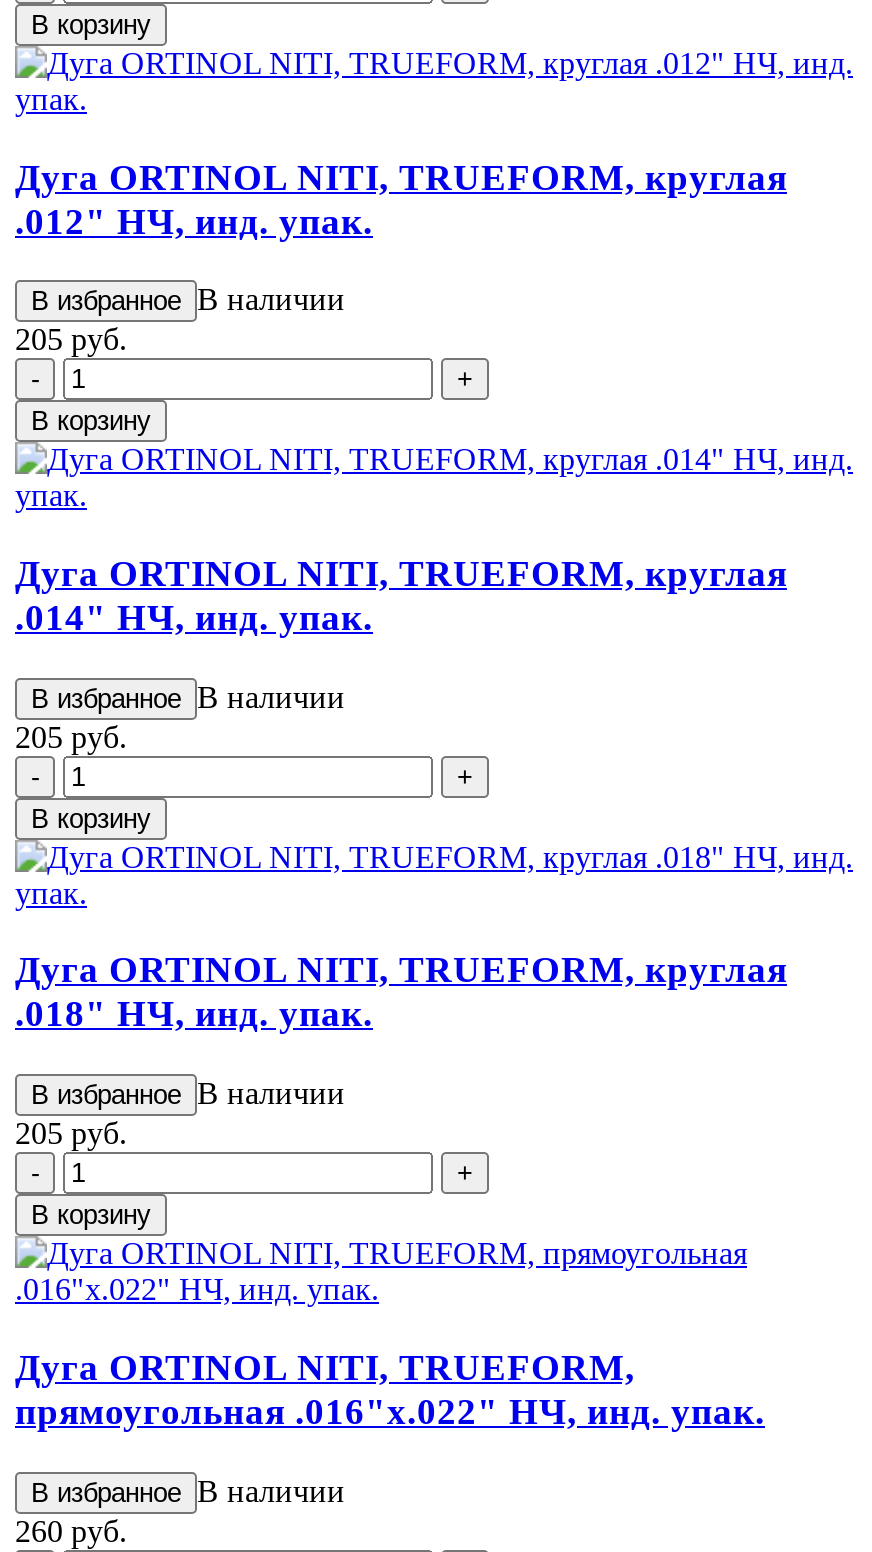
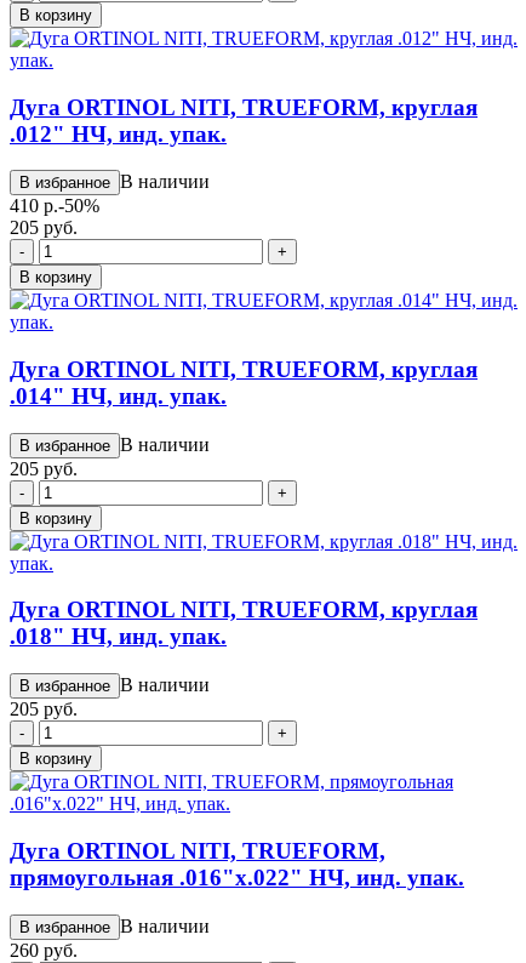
none -> [10,196,99,216] 410 р.-50%

